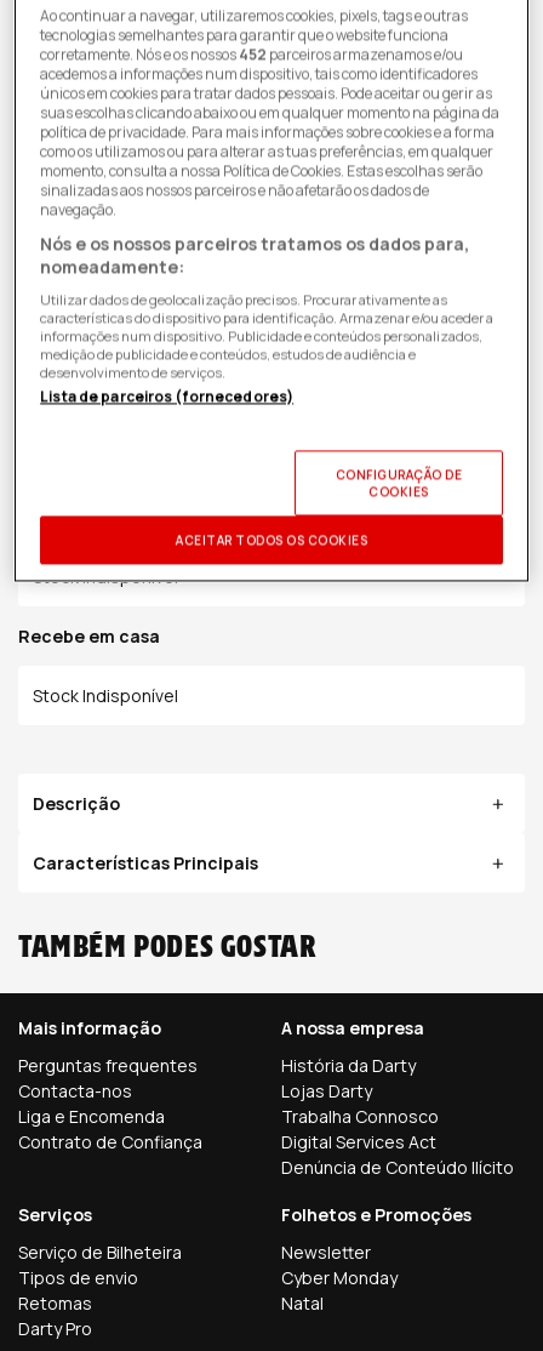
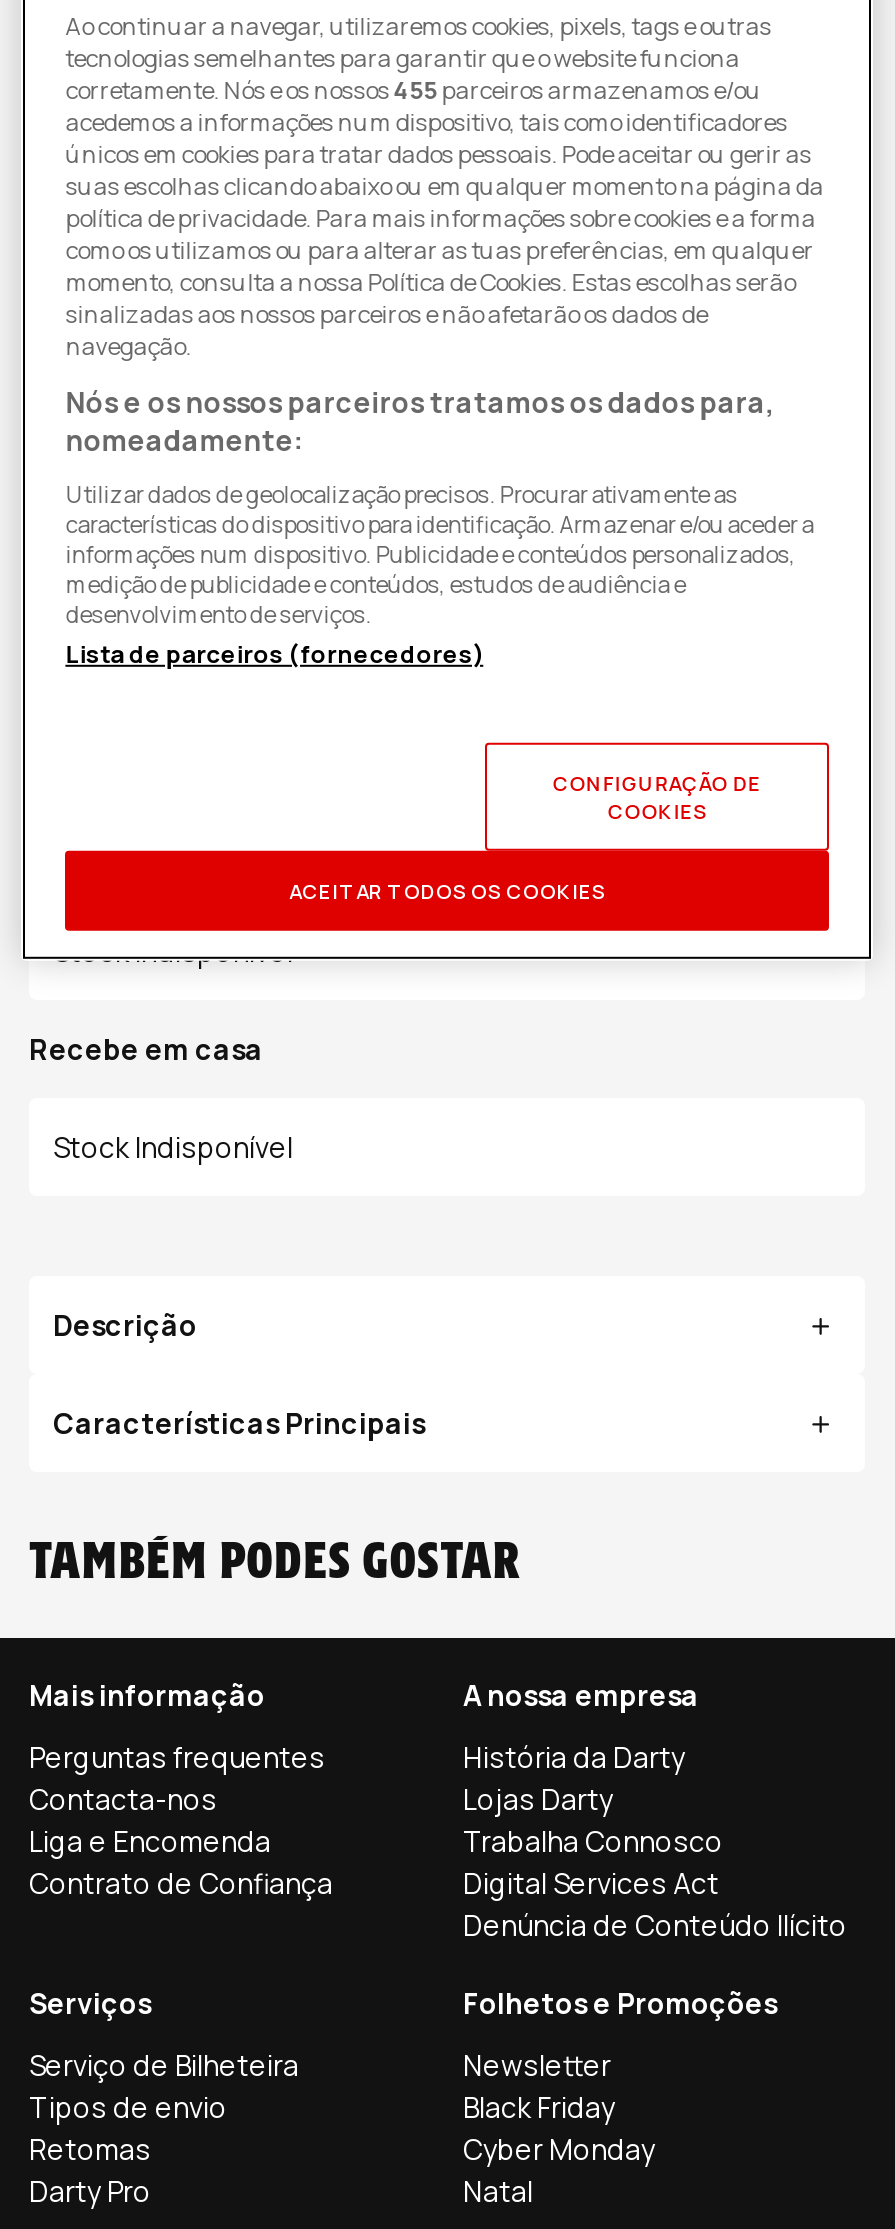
[40,44,463,65] corretamente. Nós e os nossos452 parceiros armazenamos e/ou -> [65,73,761,107] corretamente. Nós e os nossos455 parceiros armazenamos e/ou
moved [281,1266,398,1315] -> [463,2130,655,2210]: Cyber Monday | Natal
none -> [463,2088,615,2126] Black Friday

